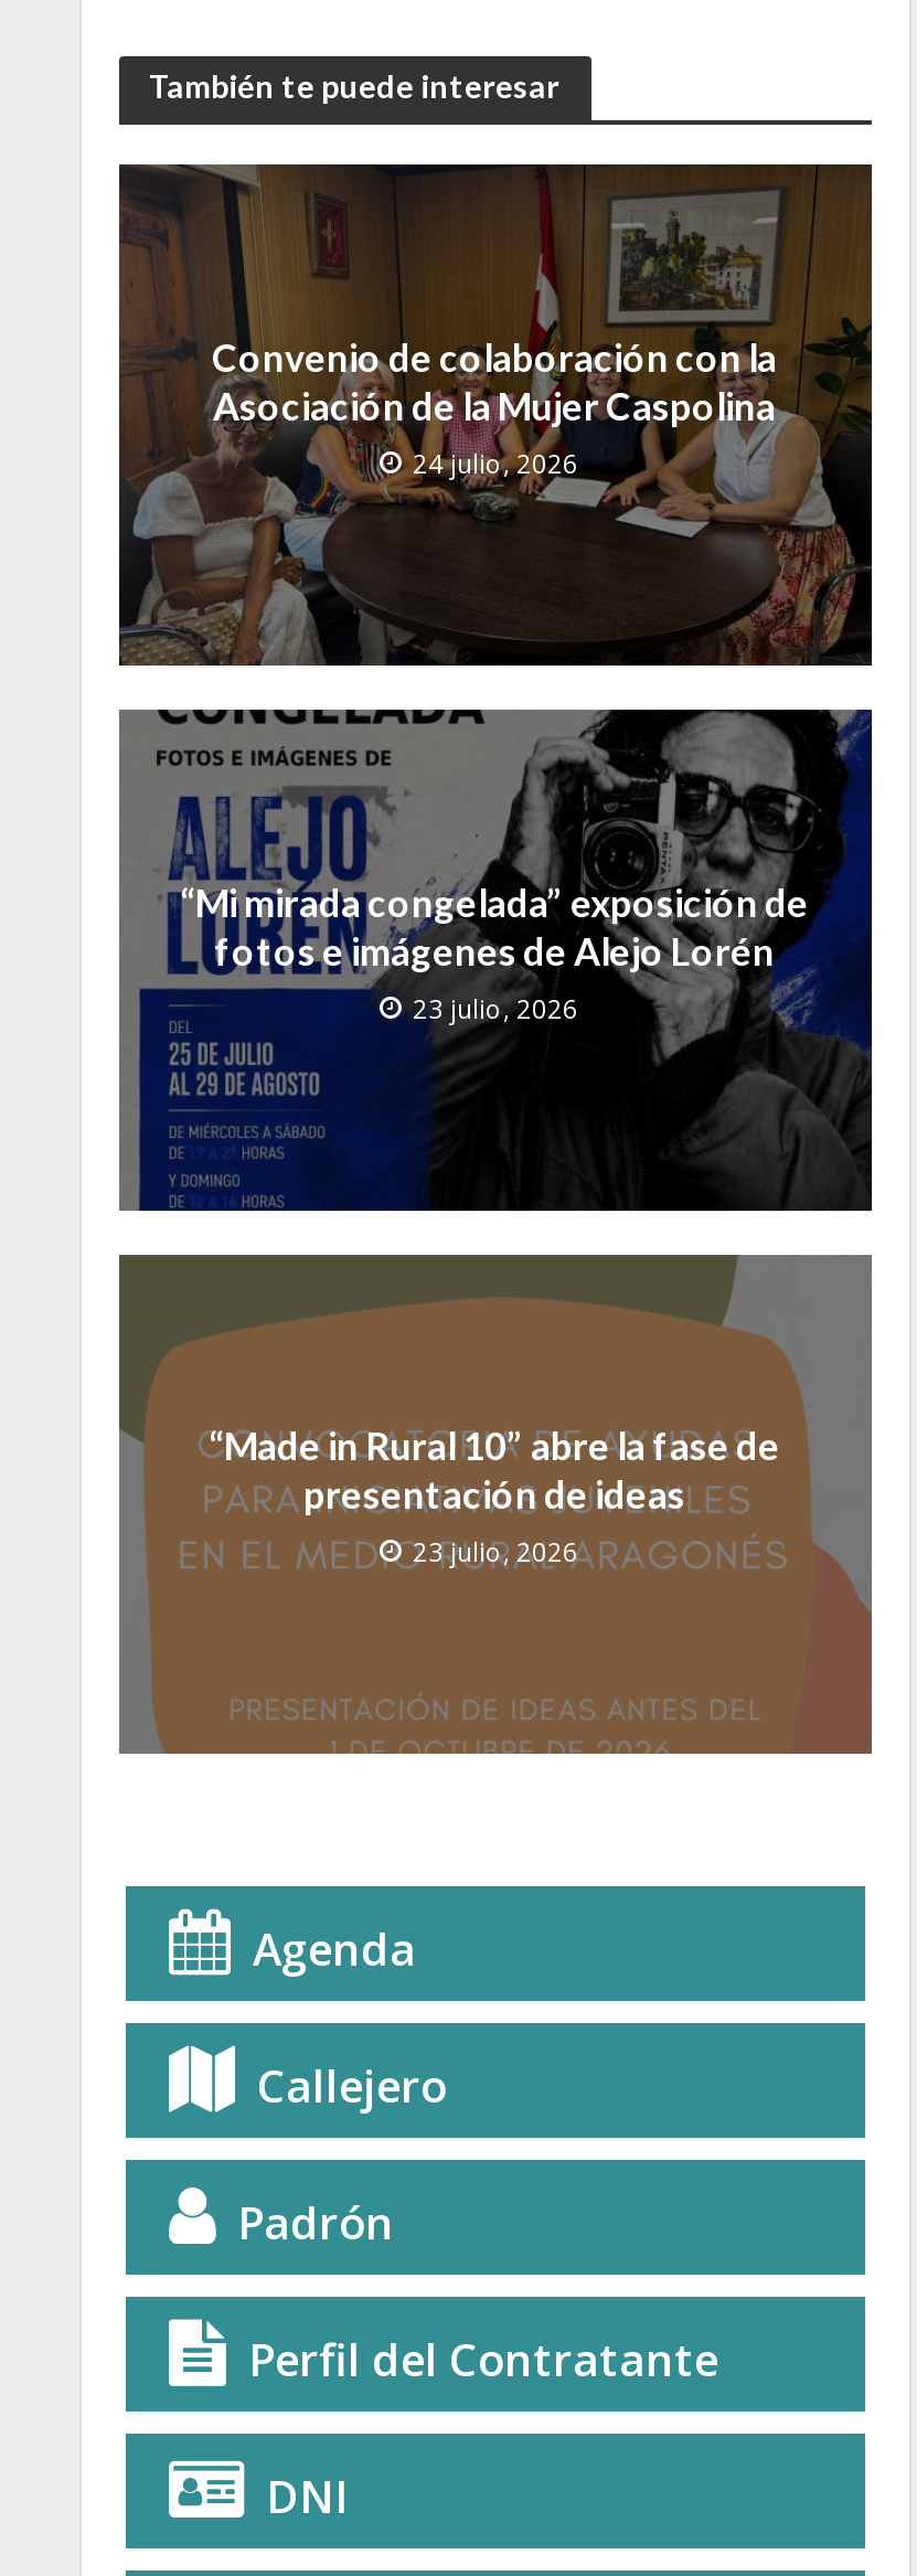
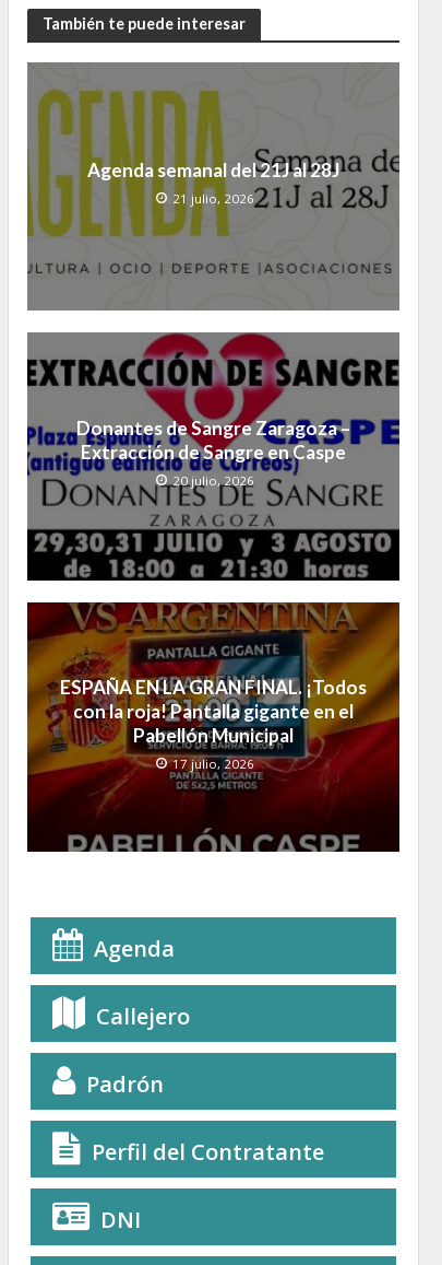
[119,162,874,668] [image] | Convenio de colaboración con la | Asociación de la Mujer Caspolina | 24 julio, 2026 -> [27,62,399,311] [image] | Agenda semanal del 21J al 28J | 21 julio, 2026
[117,707,874,1213] [image] | “Mi mirada congelada” exposición de | fotos e imágenes de Alejo Lorén | 23 julio, 2026 -> [26,332,401,581] [image] | Donantes de Sangre Zaragoza – | Extracción de Sangre en Caspe | 20 julio, 2026
[117,1253,874,1756] [image] | “Made in Rural 10” abre la fase de | presentación de ideas | 23 julio, 2026 -> [26,601,401,853] [image] | ESPAÑA EN LA GRAN FINAL. ¡Todos | con la roja! Pantalla gigante en el | Pabellón Municipal | 17 julio, 2026

